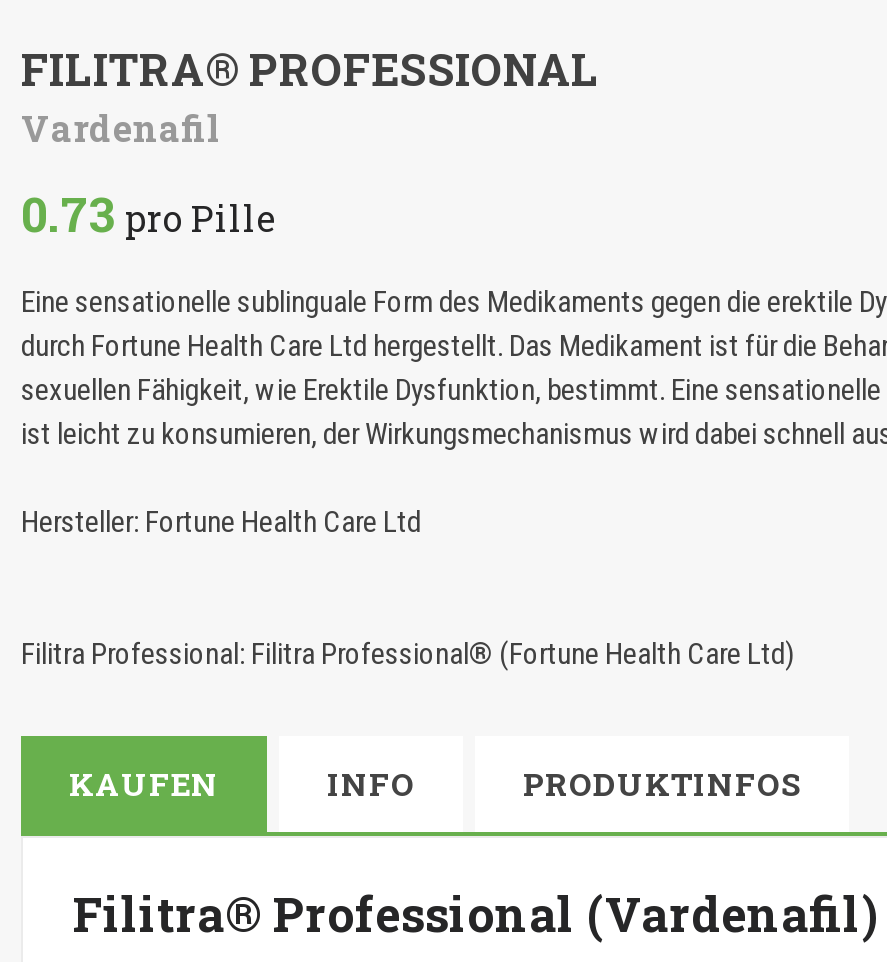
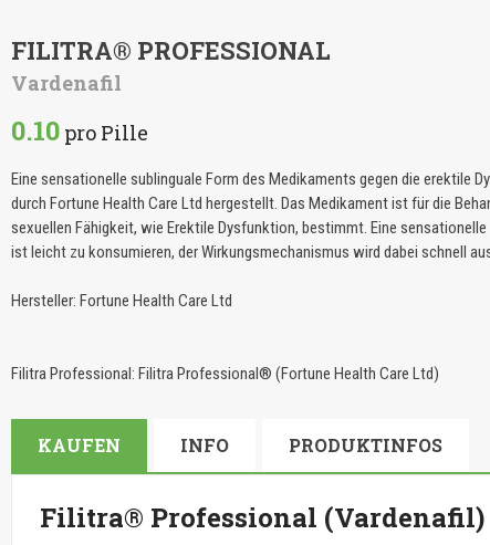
[21,182,277,246] 0.73 pro Pille -> [11,113,148,148] 0.10 pro Pille

